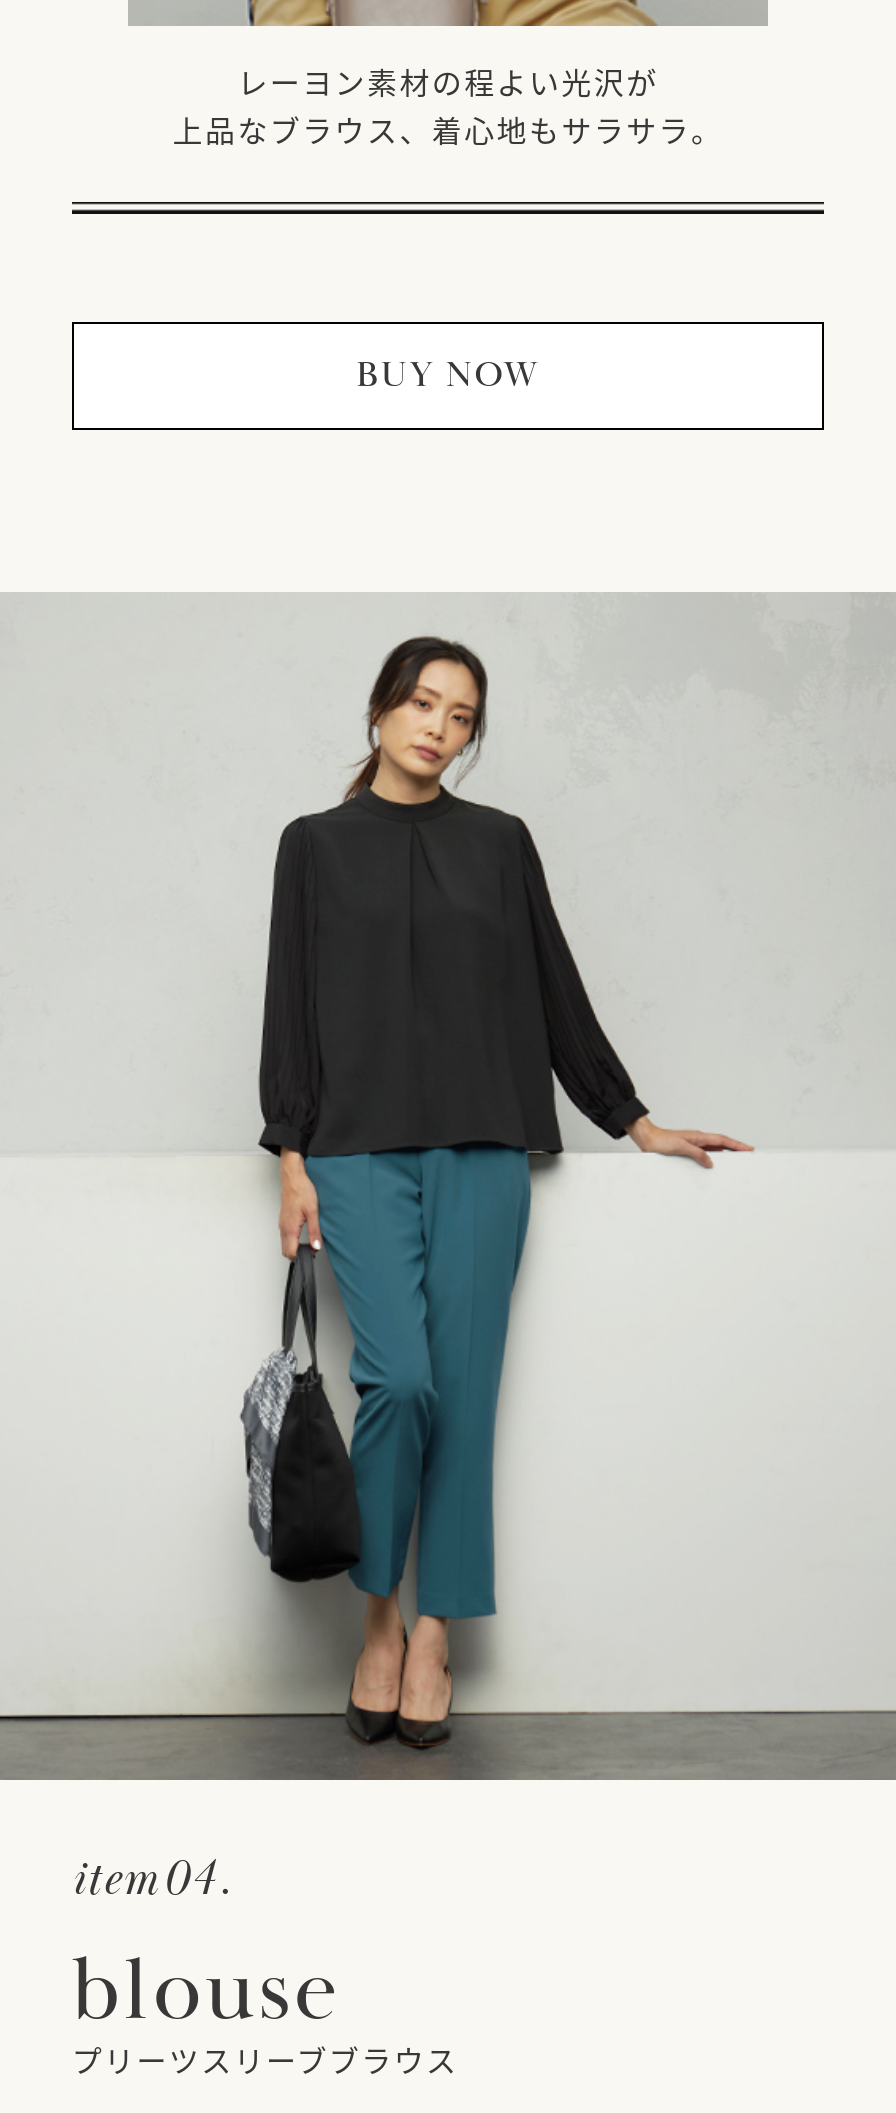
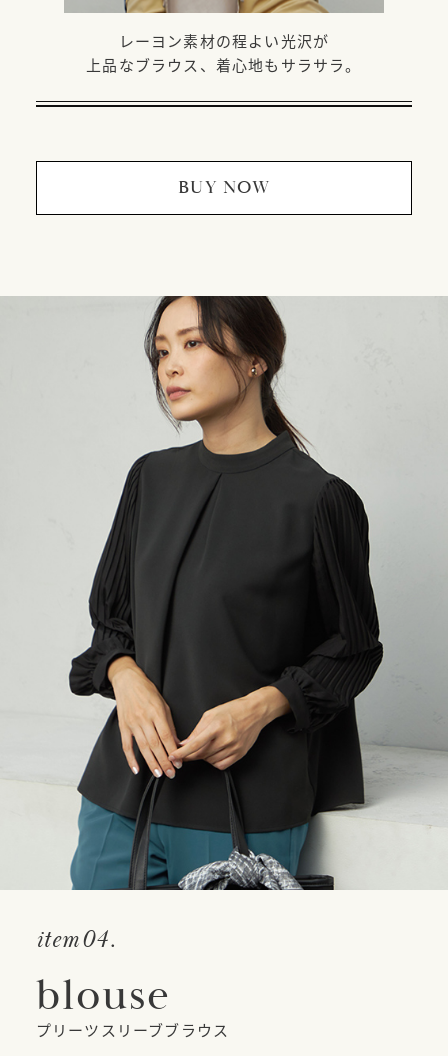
[6,592,890,1782] [image] -> [3,295,445,890] [image]

